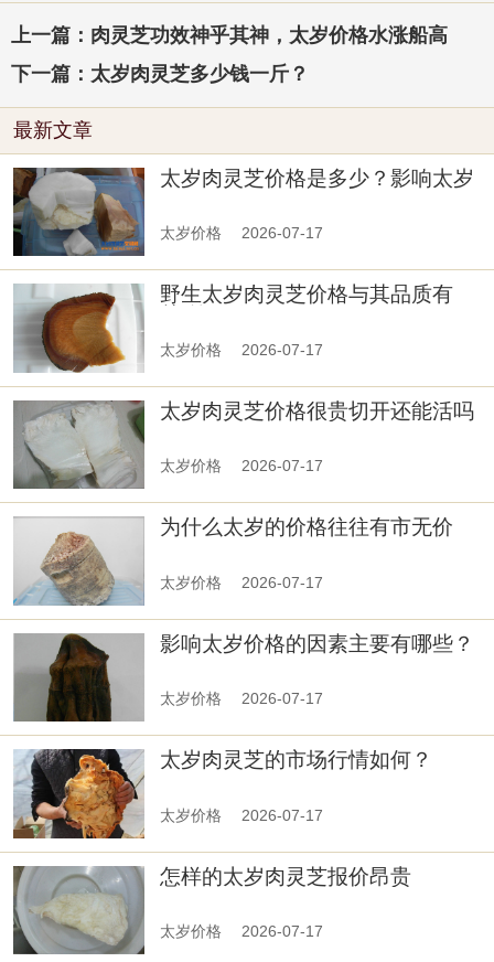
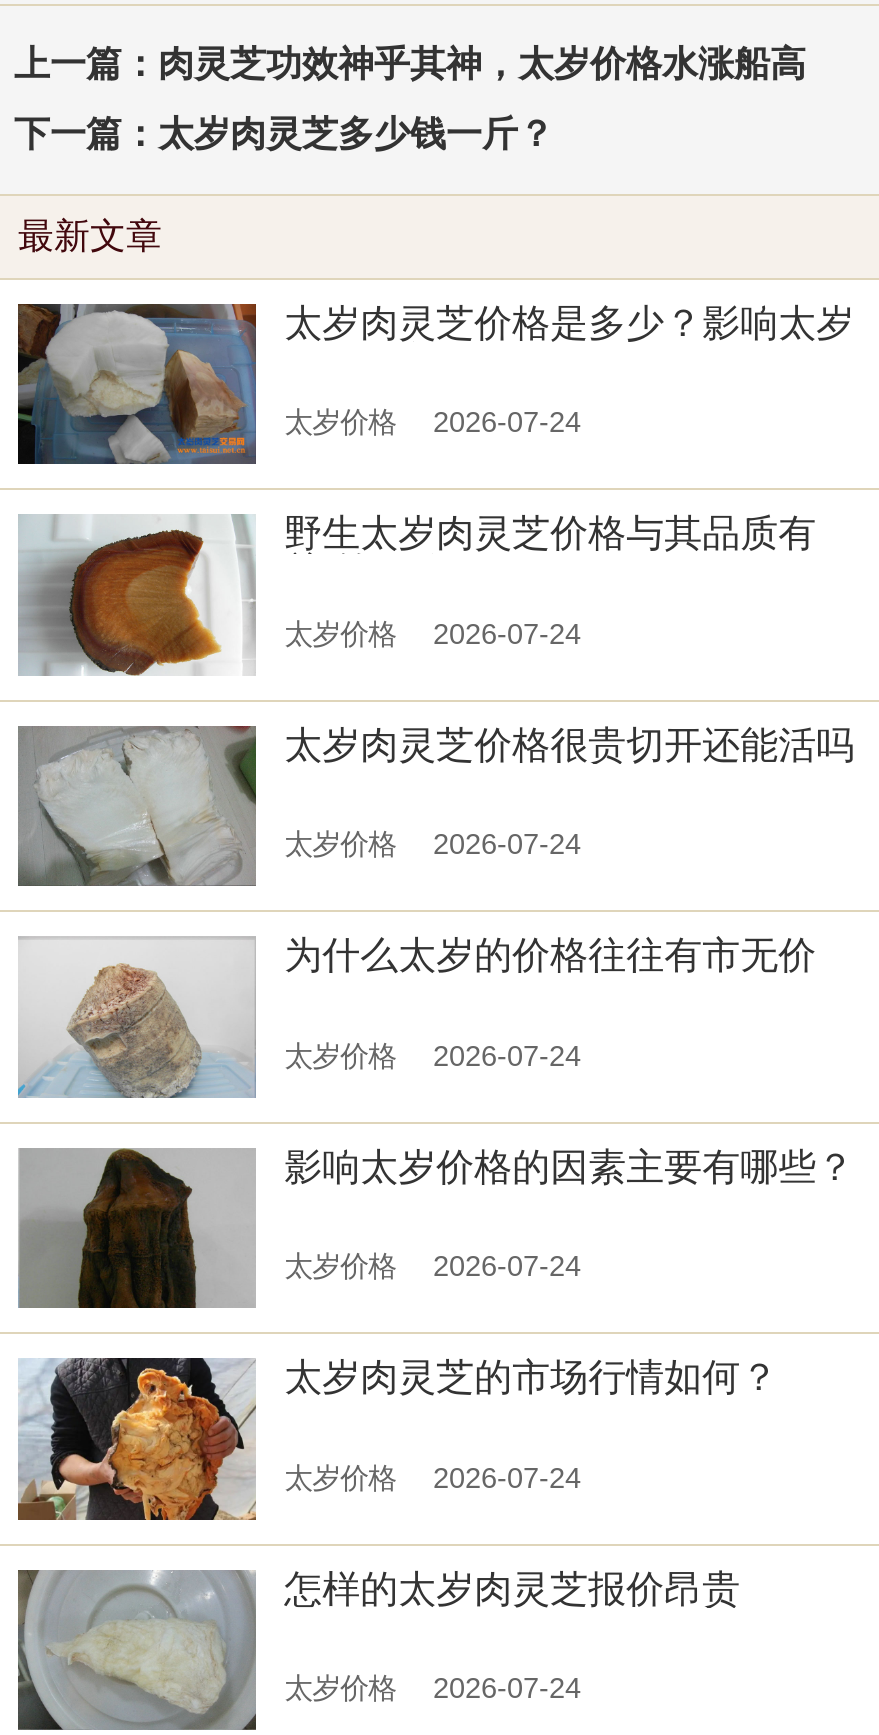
[160,224,324,242] 太岁价格 2026-07-17 -> [284,407,581,439] 太岁价格 2026-07-24
[160,341,324,358] 太岁价格 2026-07-17 -> [284,618,581,650] 太岁价格 2026-07-24
[160,457,324,475] 太岁价格 2026-07-17 -> [284,829,581,861] 太岁价格 2026-07-24
[160,573,324,591] 太岁价格 2026-07-17 -> [284,1040,581,1072] 太岁价格 2026-07-24
[160,690,324,707] 太岁价格 2026-07-17 -> [284,1251,581,1283] 太岁价格 2026-07-24
[160,806,324,824] 太岁价格 2026-07-17 -> [284,1462,581,1494] 太岁价格 2026-07-24
[160,923,324,940] 太岁价格 2026-07-17 -> [284,1673,581,1705] 太岁价格 2026-07-24

